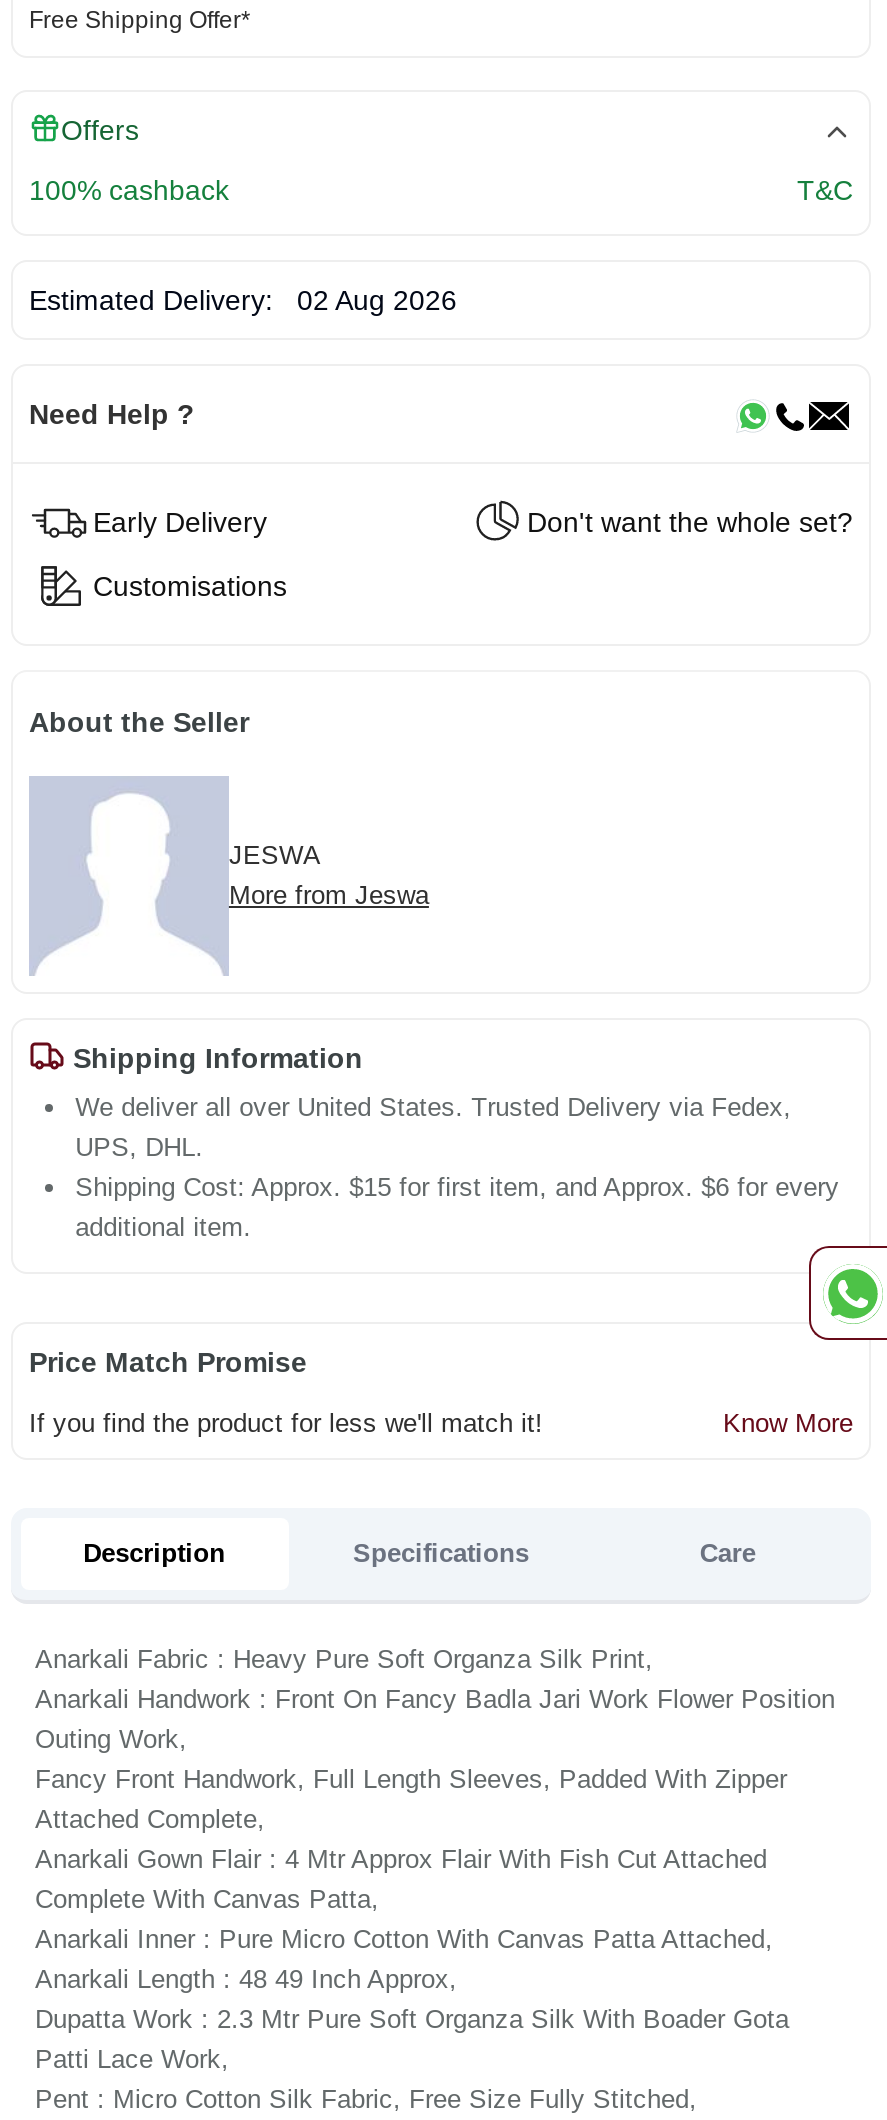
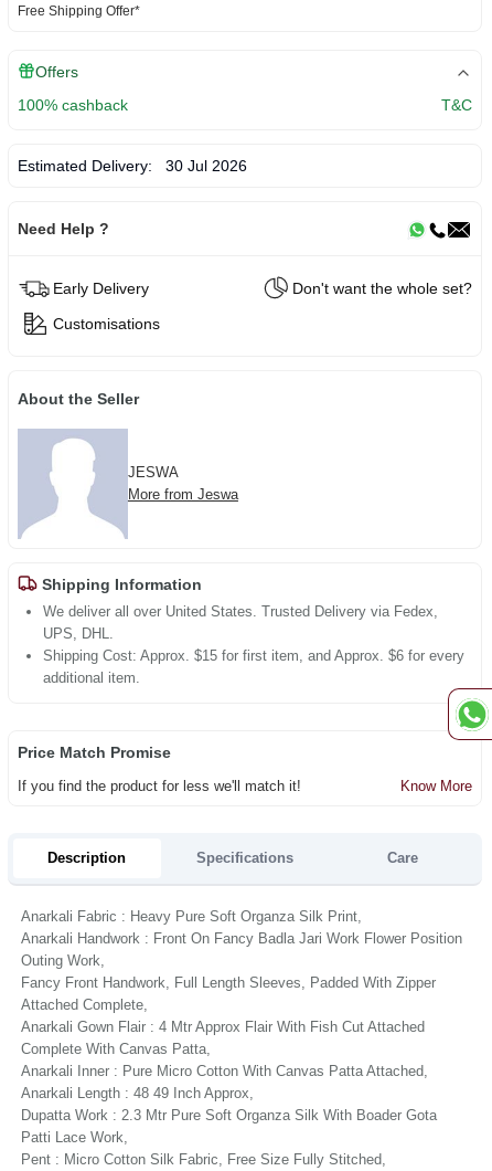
[29,284,457,316] Estimated Delivery: 02 Aug 2026 -> [18,157,247,175] Estimated Delivery: 30 Jul 2026

